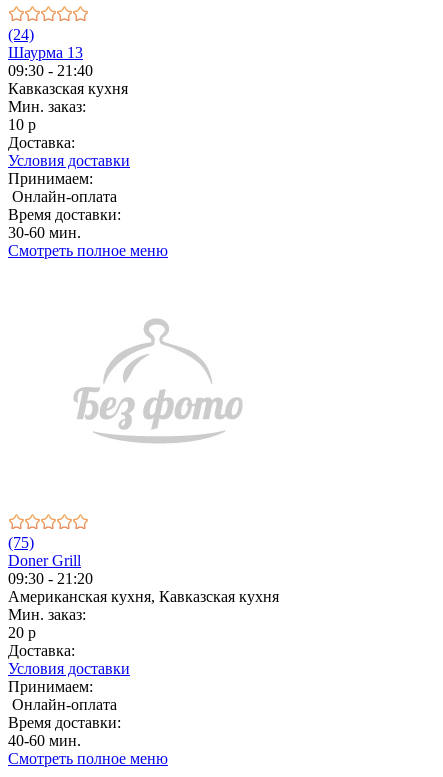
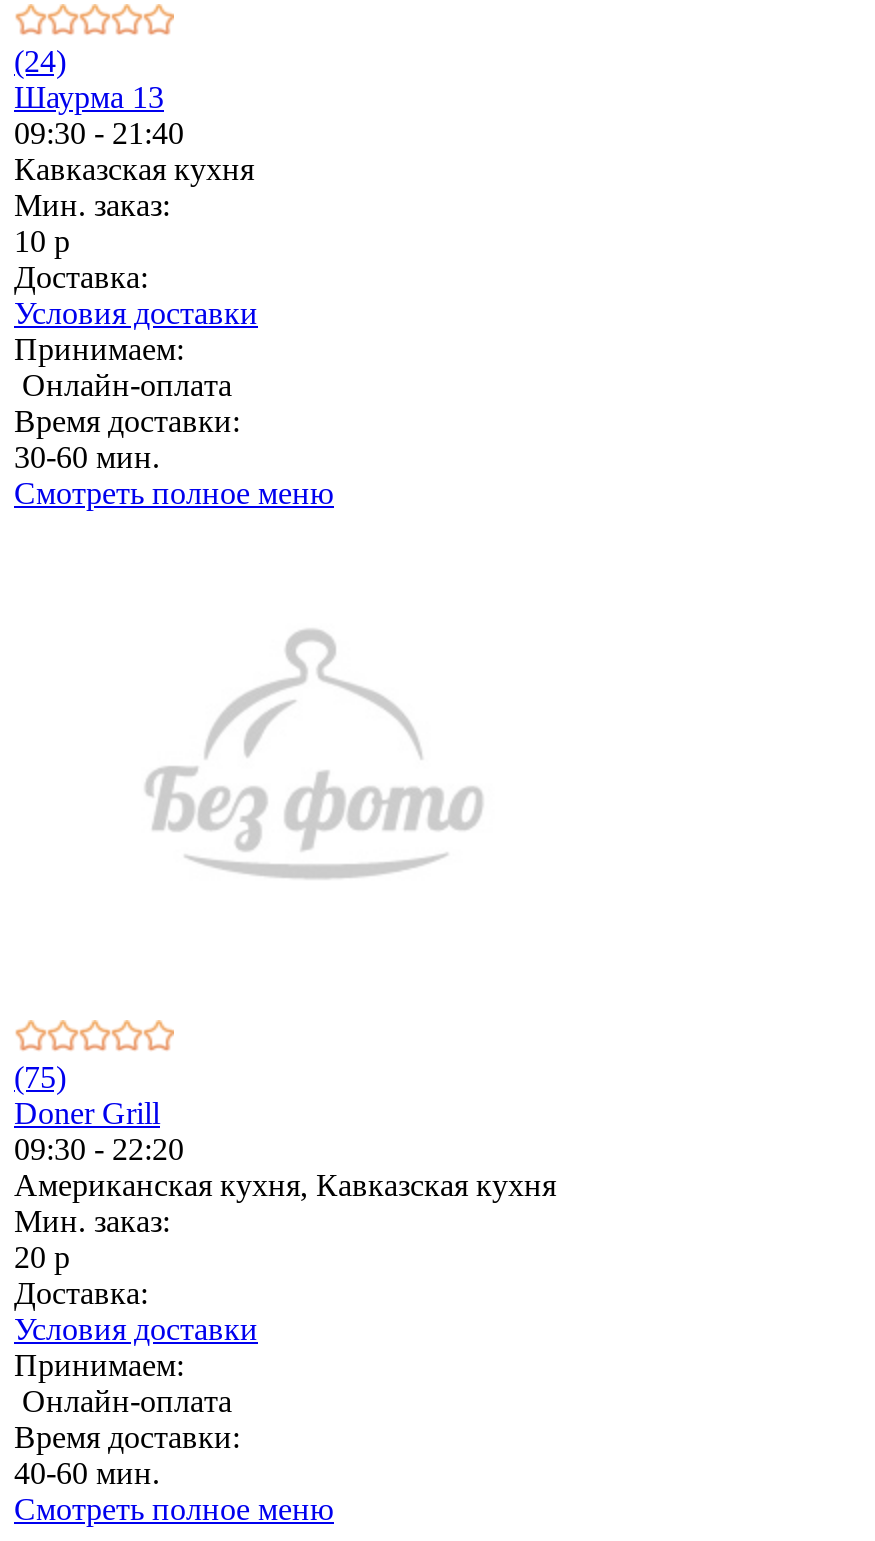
[8,570,93,587] 09:30 - 21:20 -> [14,1132,184,1166] 09:30 - 22:20

